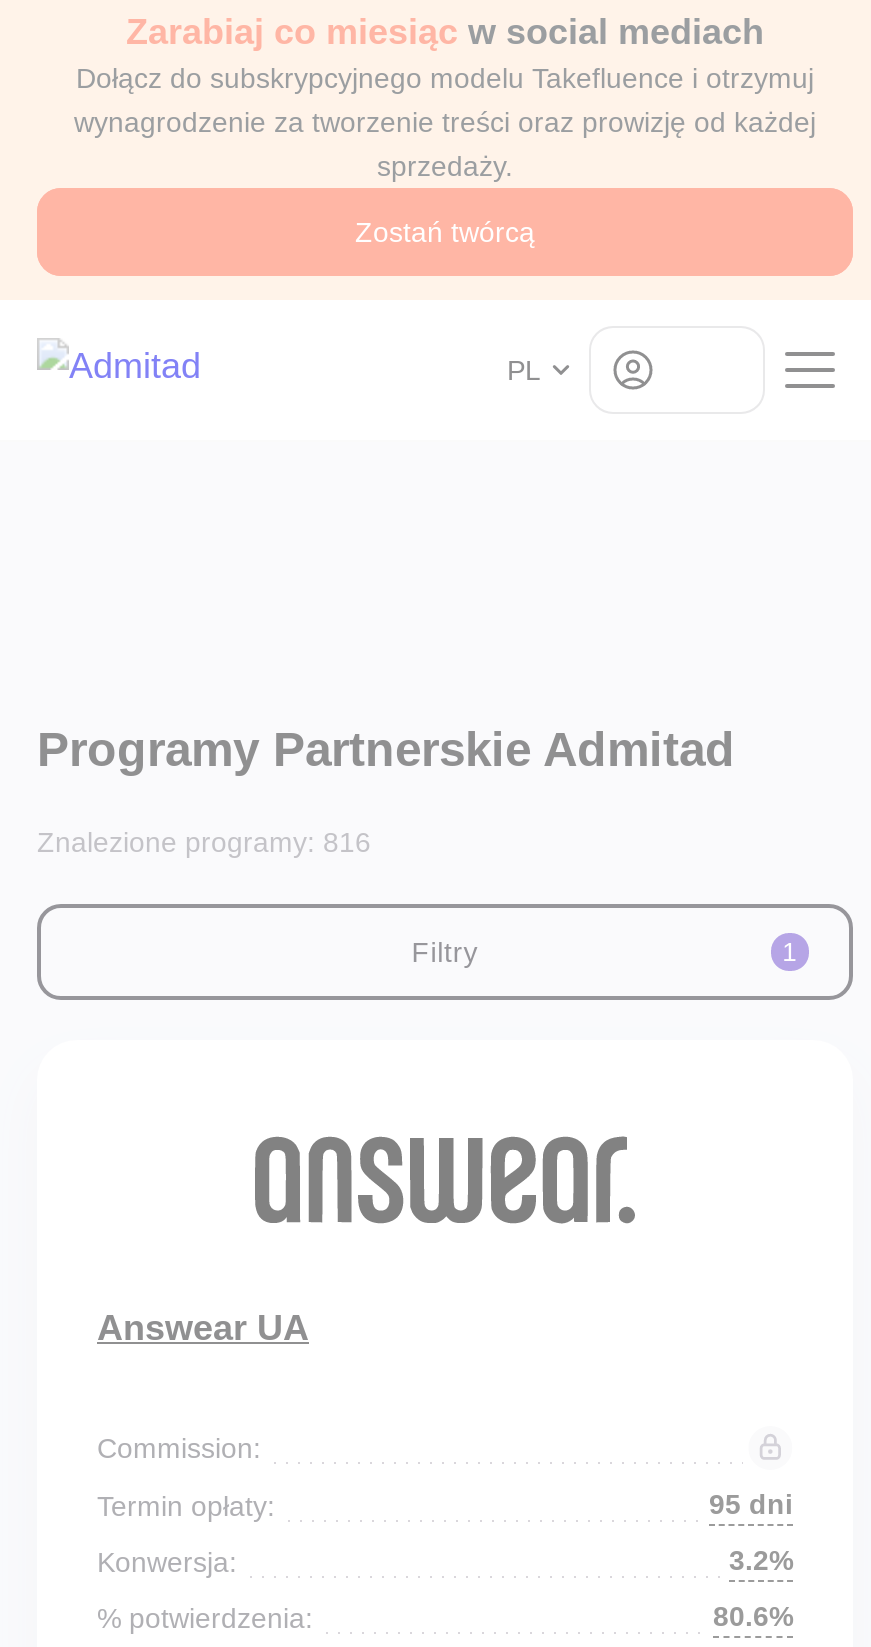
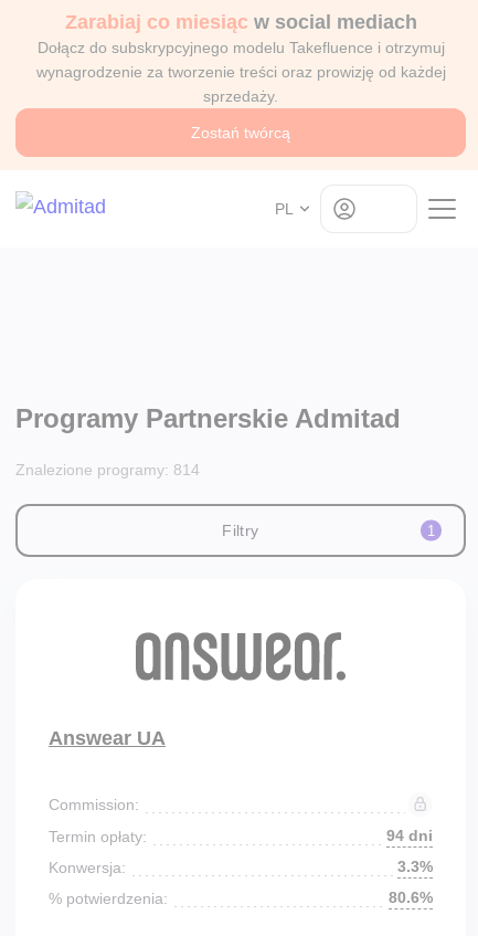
[37,826,371,858] Znalezione programy: 816 -> [15,461,200,478] Znalezione programy: 814
[709,1488,793,1520] 95 dni -> [386,827,433,844] 94 dni
[729,1544,793,1576] 3.2% -> [397,858,433,875] 3.3%

